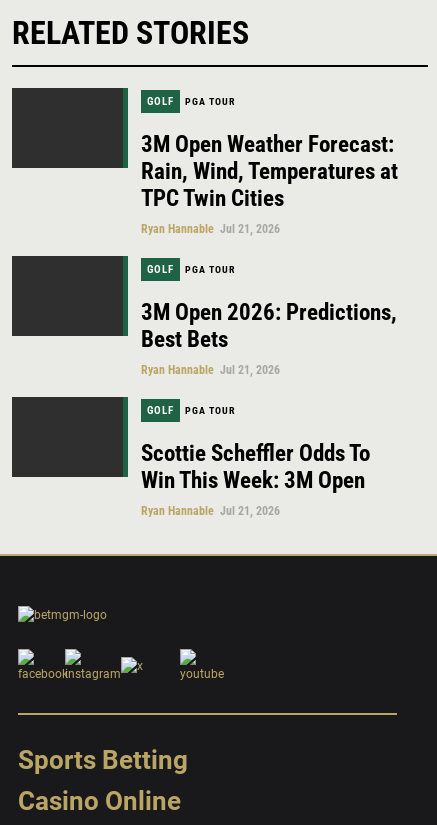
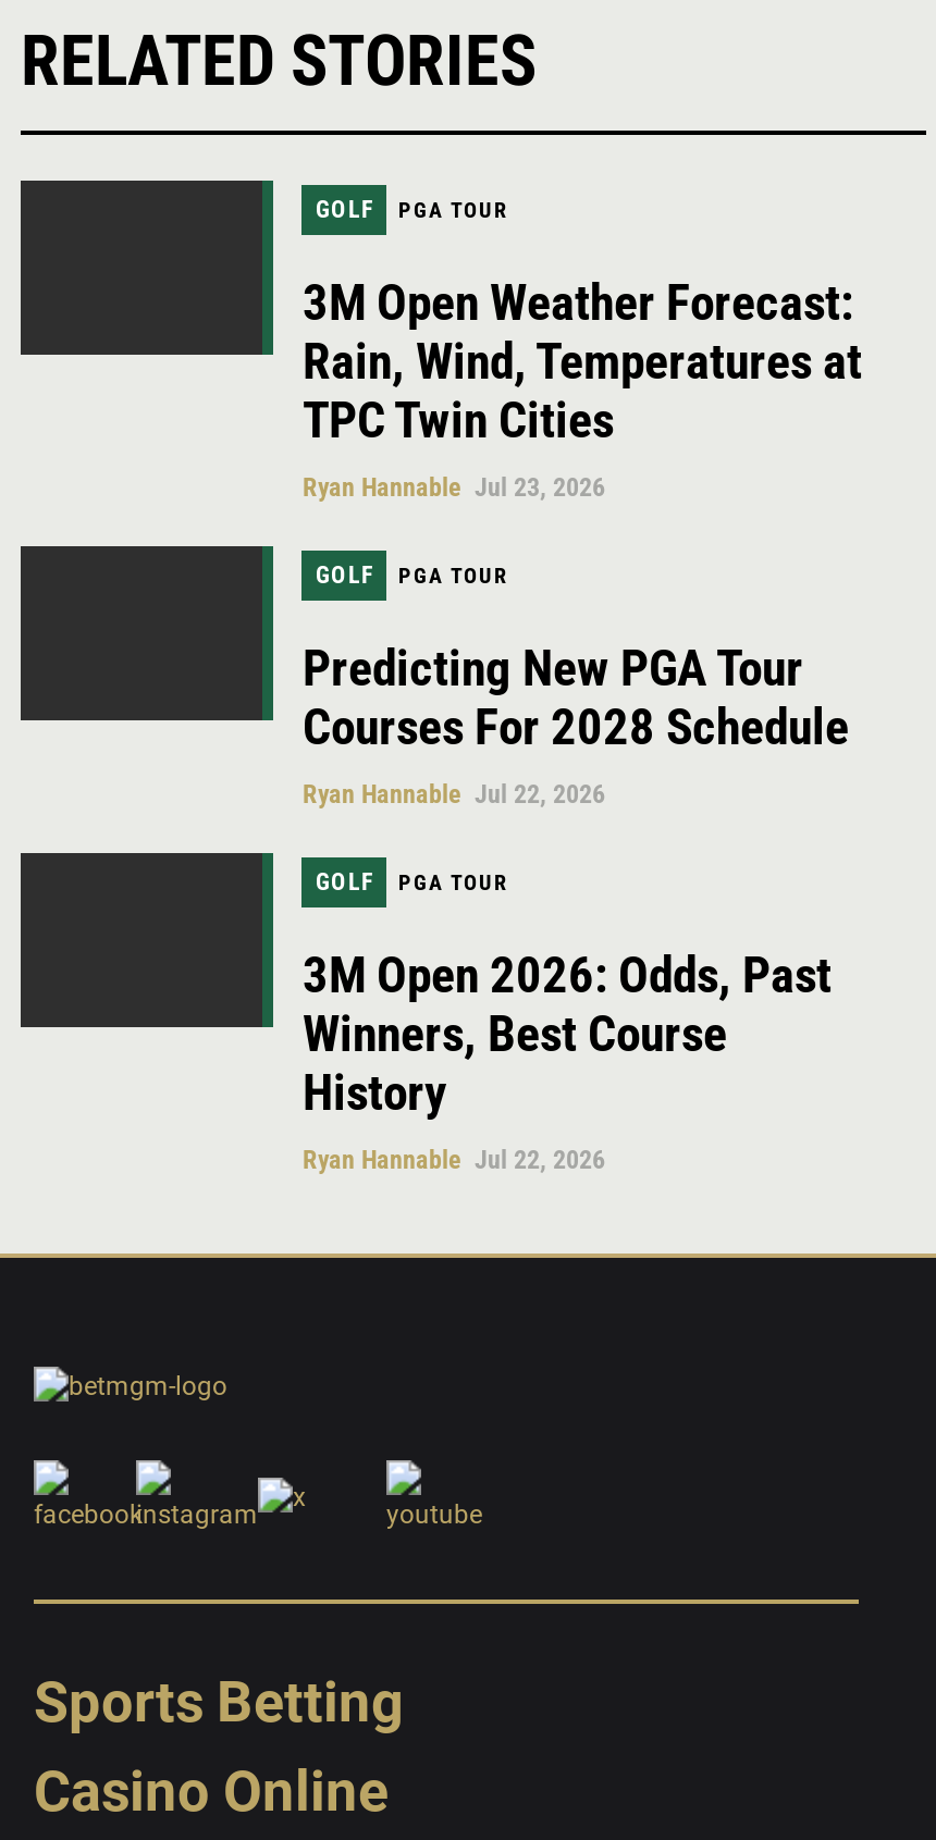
[141,222,280,236] Ryan Hannable Jul 21, 2026 -> [303,471,605,502] Ryan Hannable Jul 23, 2026
[141,299,397,377] 3M Open 2026: Predictions, | Best Bets | Ryan Hannable Jul 21, 2026 -> [303,639,849,809] Predicting New PGA Tour | Courses For 2028 Schedule | Ryan Hannable Jul 22, 2026
[141,440,370,518] Scottie Scheffler Odds To | Win This Week: 3M Open | Ryan Hannable Jul 21, 2026 -> [303,946,832,1174] 3M Open 2026: Odds, Past | Winners, Best Course | History | Ryan Hannable Jul 22, 2026

